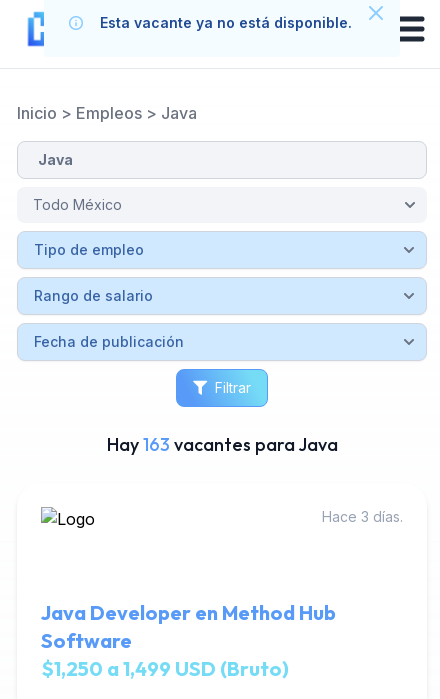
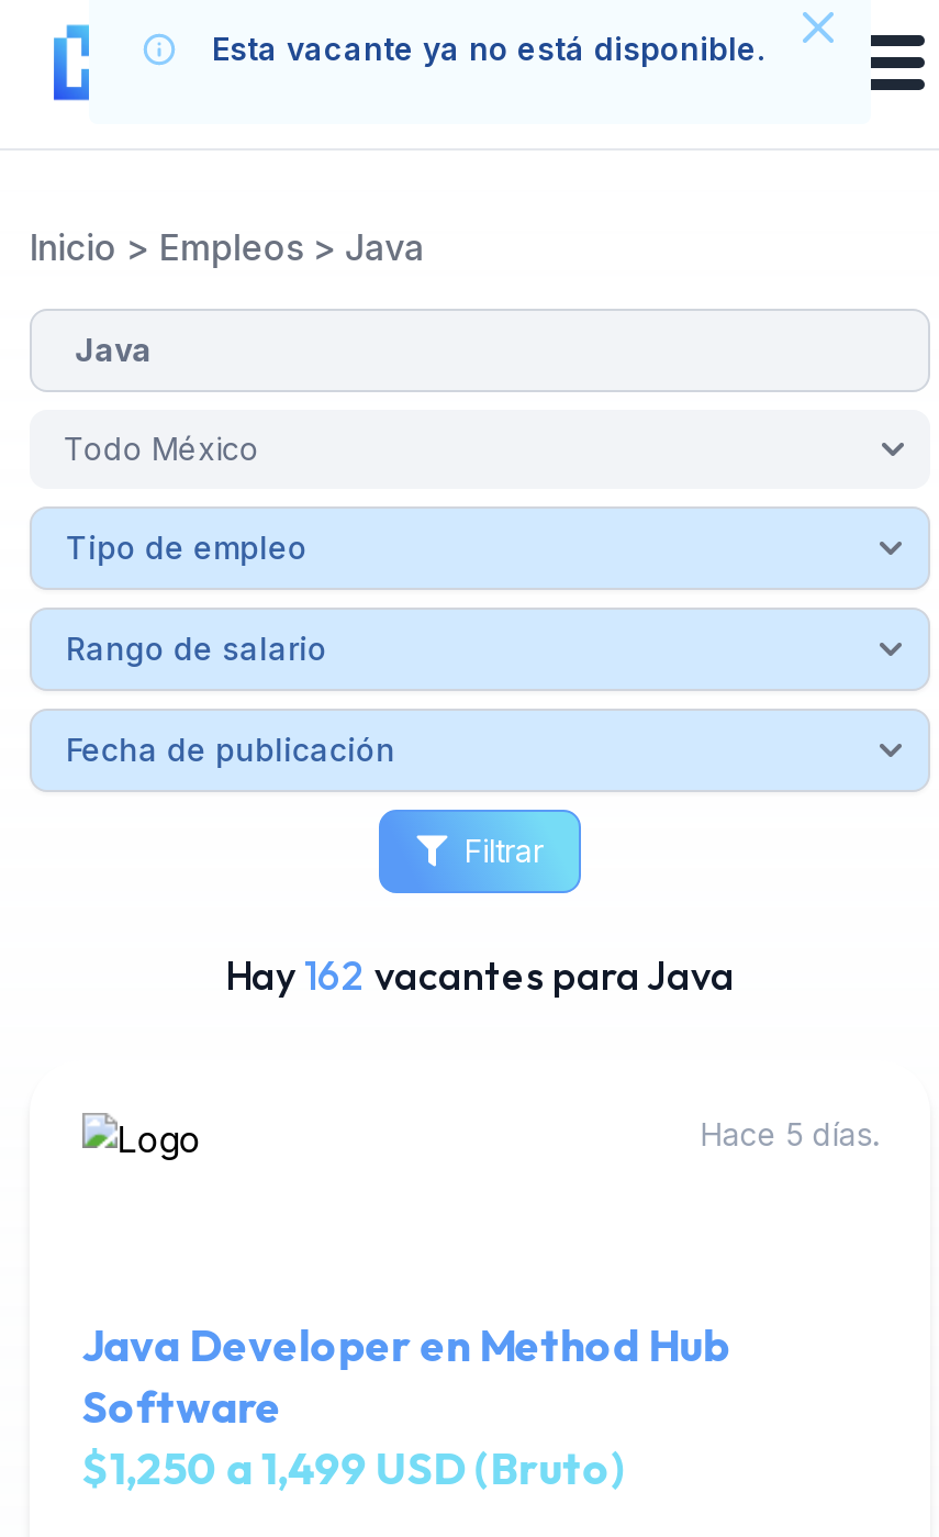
[106,433,337,456] Hay 163 vacantes para Java -> [225,950,735,1001] Hay 162 vacantes para Java
[322,508,403,525] Hace 3 días. -> [700,1115,878,1152] Hace 5 días.

